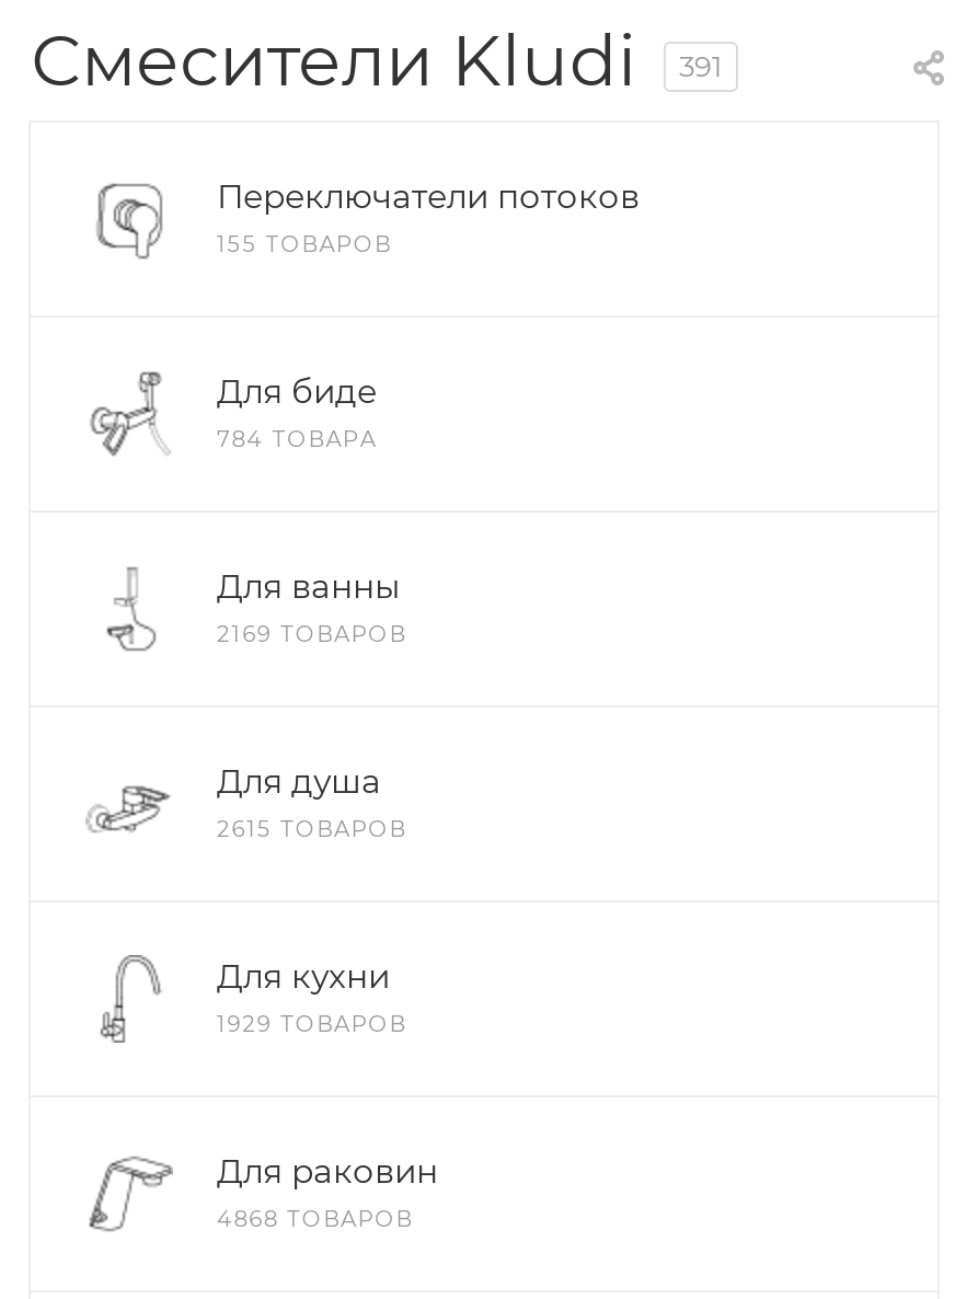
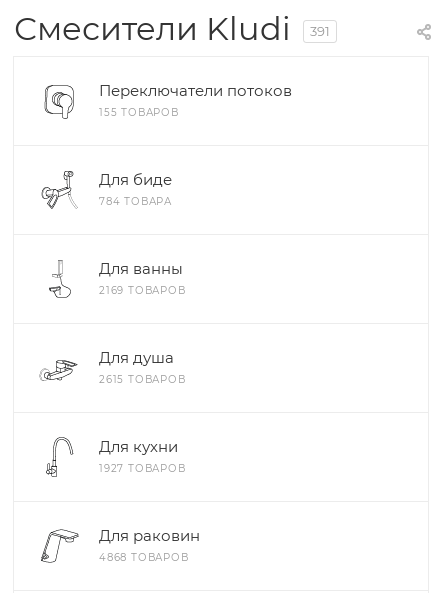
[217,1011,407,1039] 1929 ТОВАРОВ -> [99,462,186,475] 1927 ТОВАРОВ

